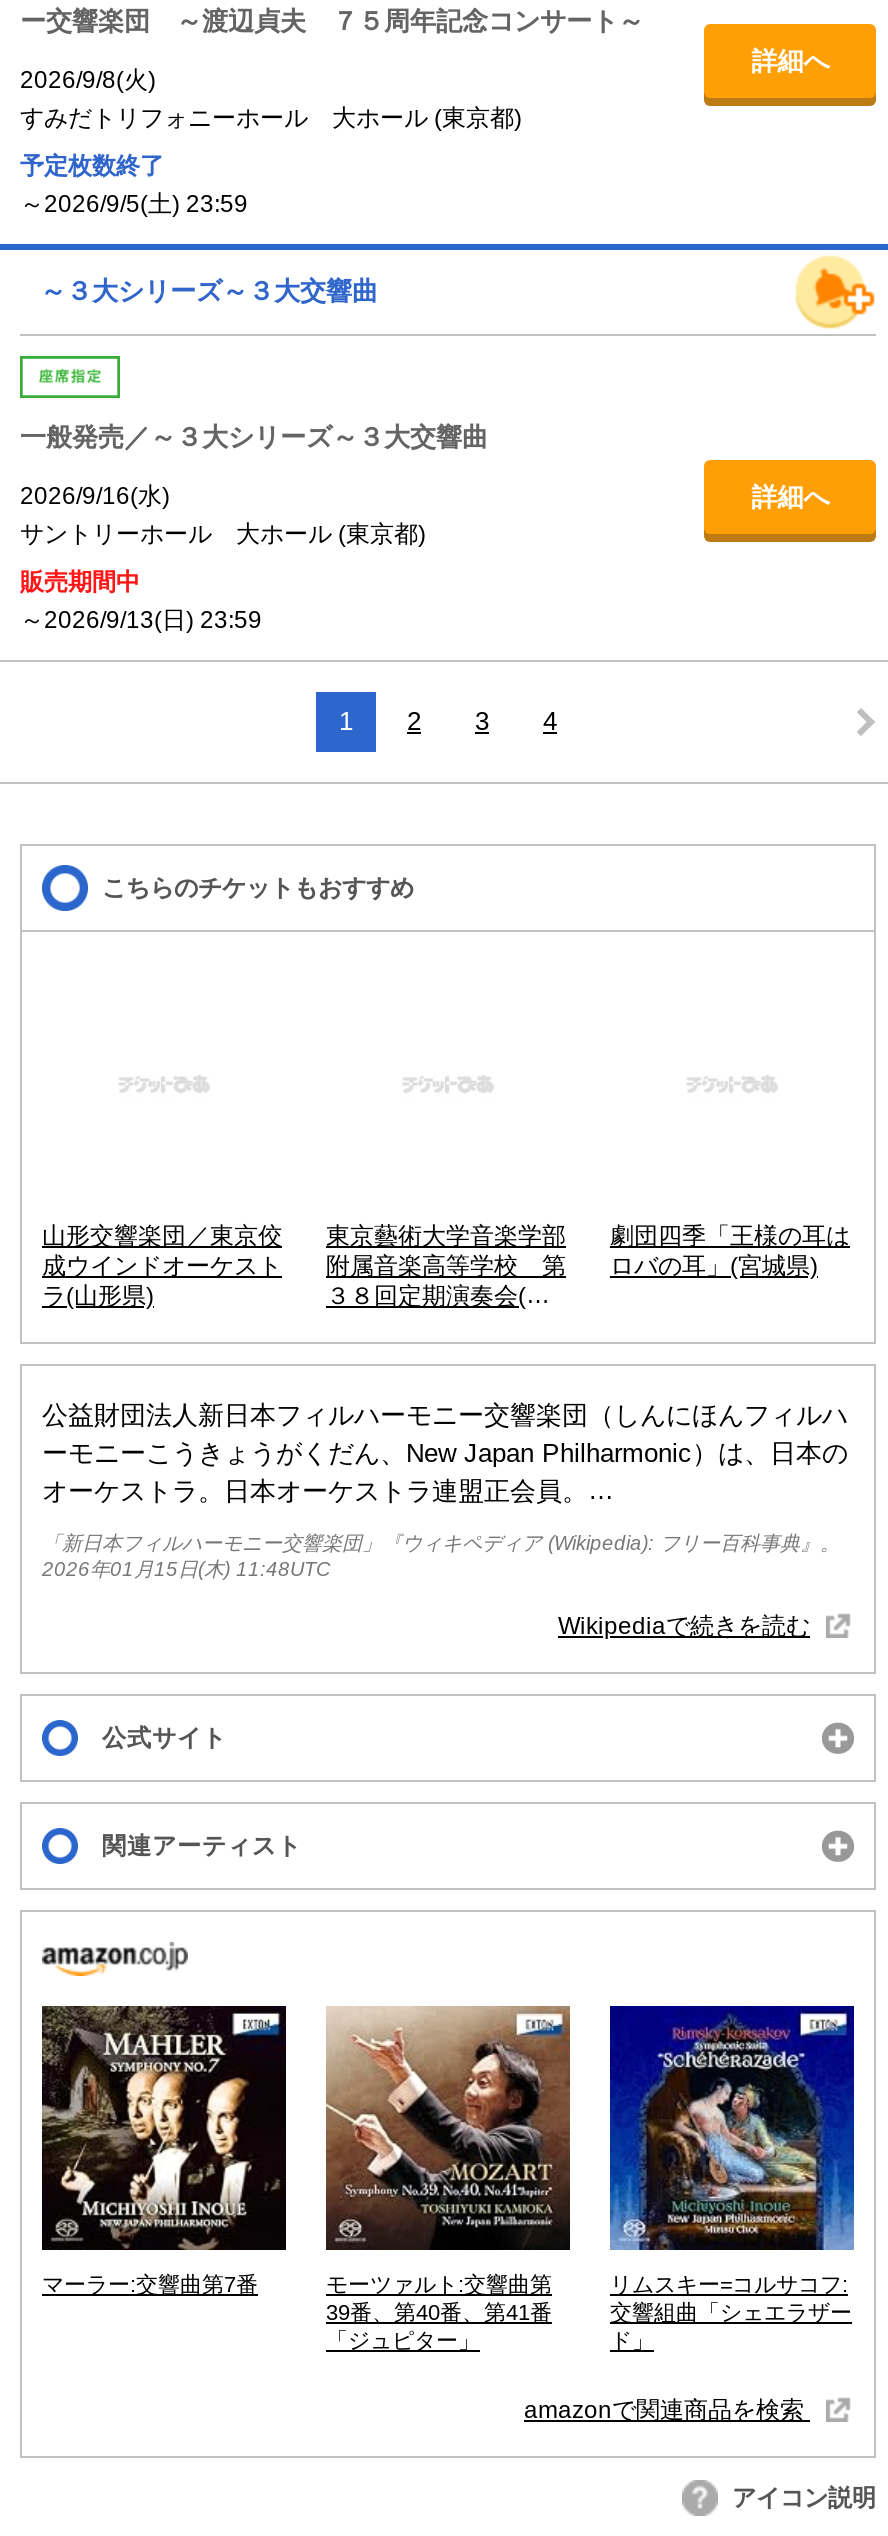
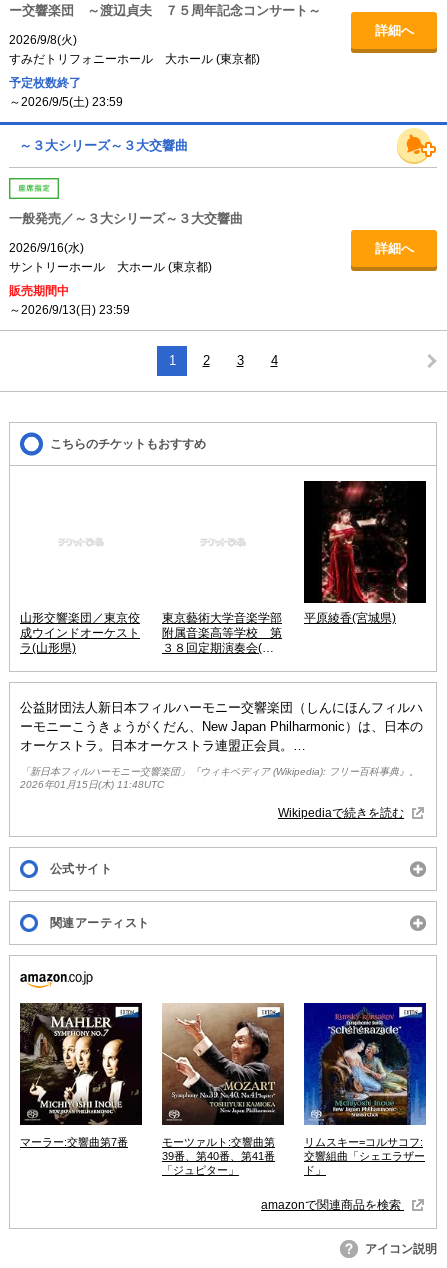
none -> [303,480,427,603] [image]
[610,1221,850,1279] 劇団四季「王様の耳は | ロバの耳」(宮城県) -> [304,611,396,625] 平原綾香(宮城県)

